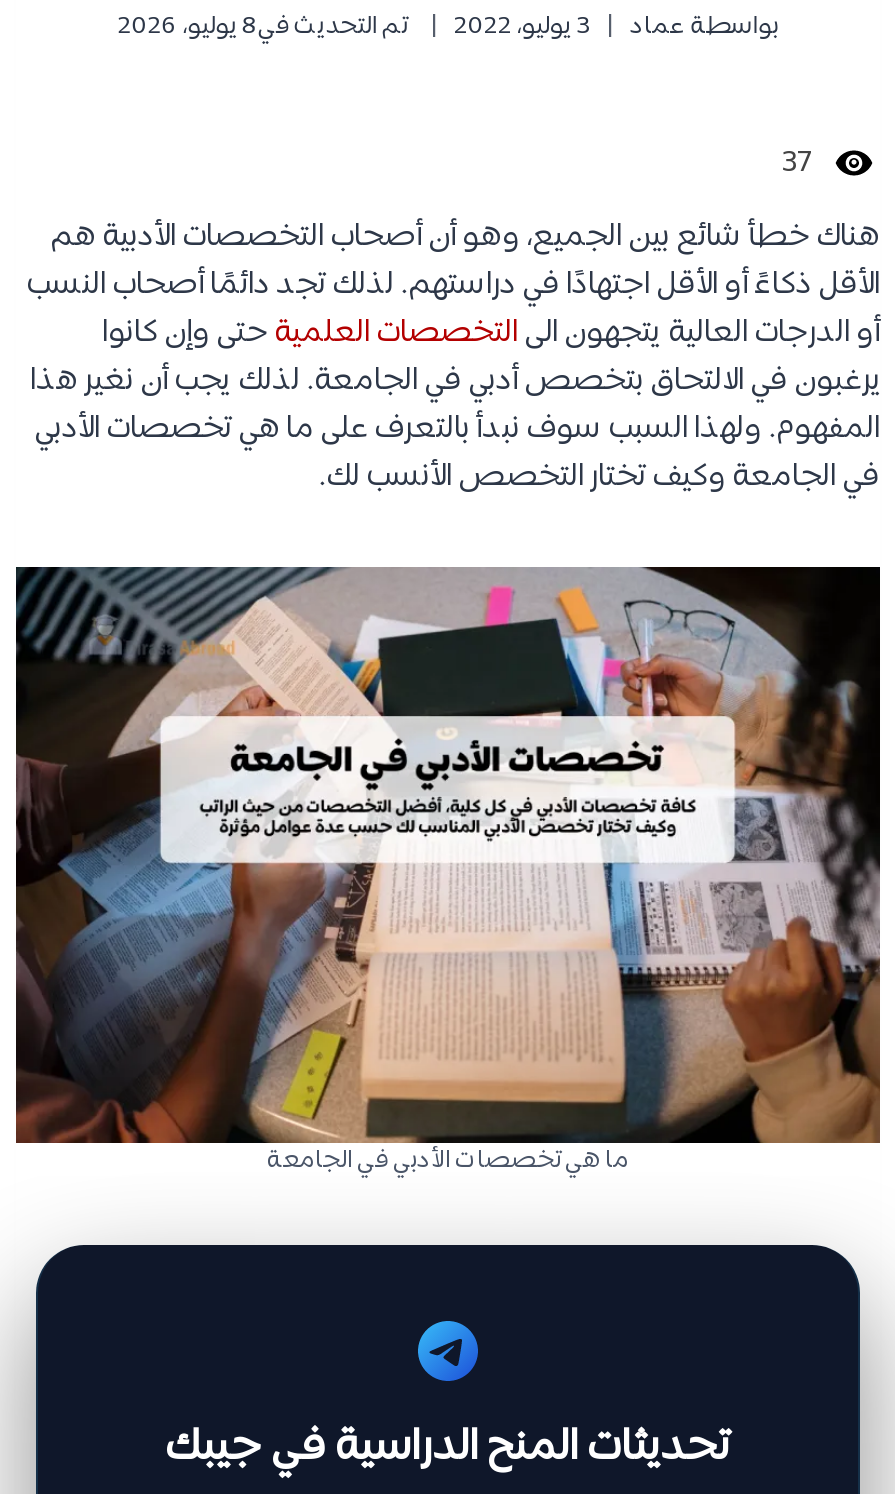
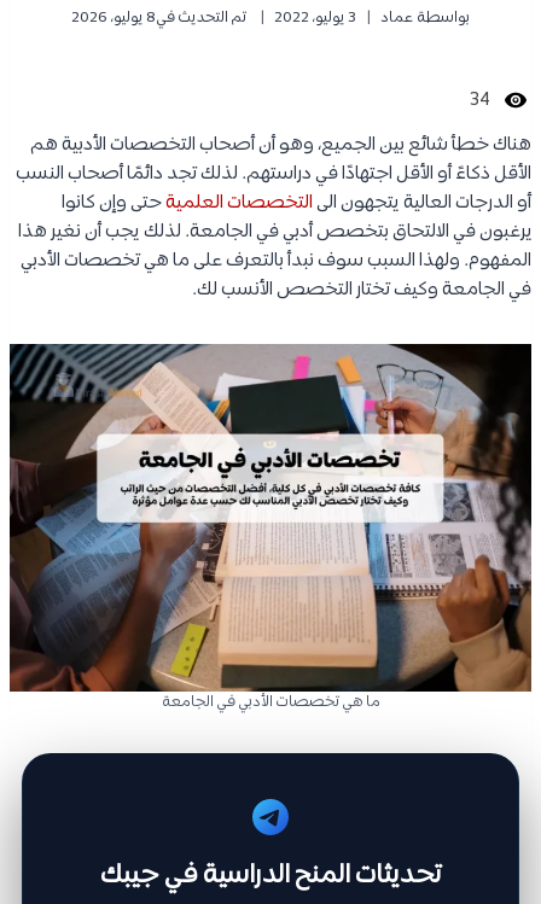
[782,141,812,185] 37 -> [470,87,490,113] 34

